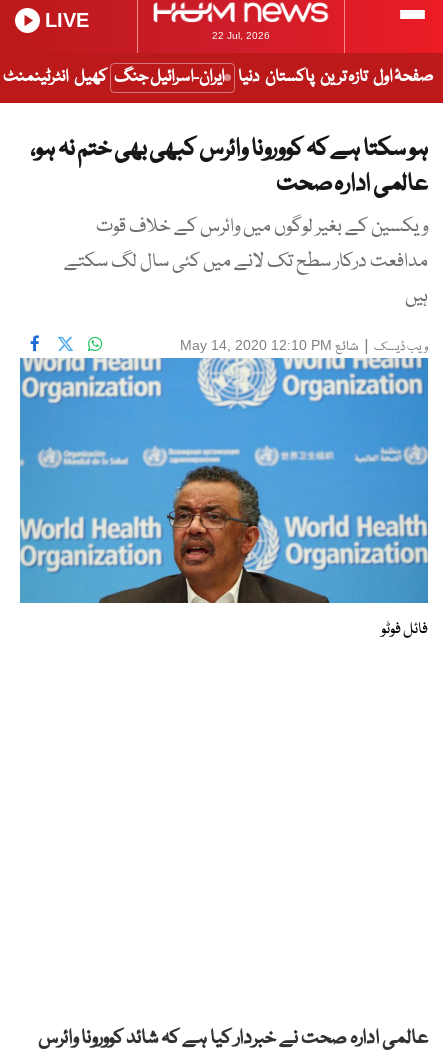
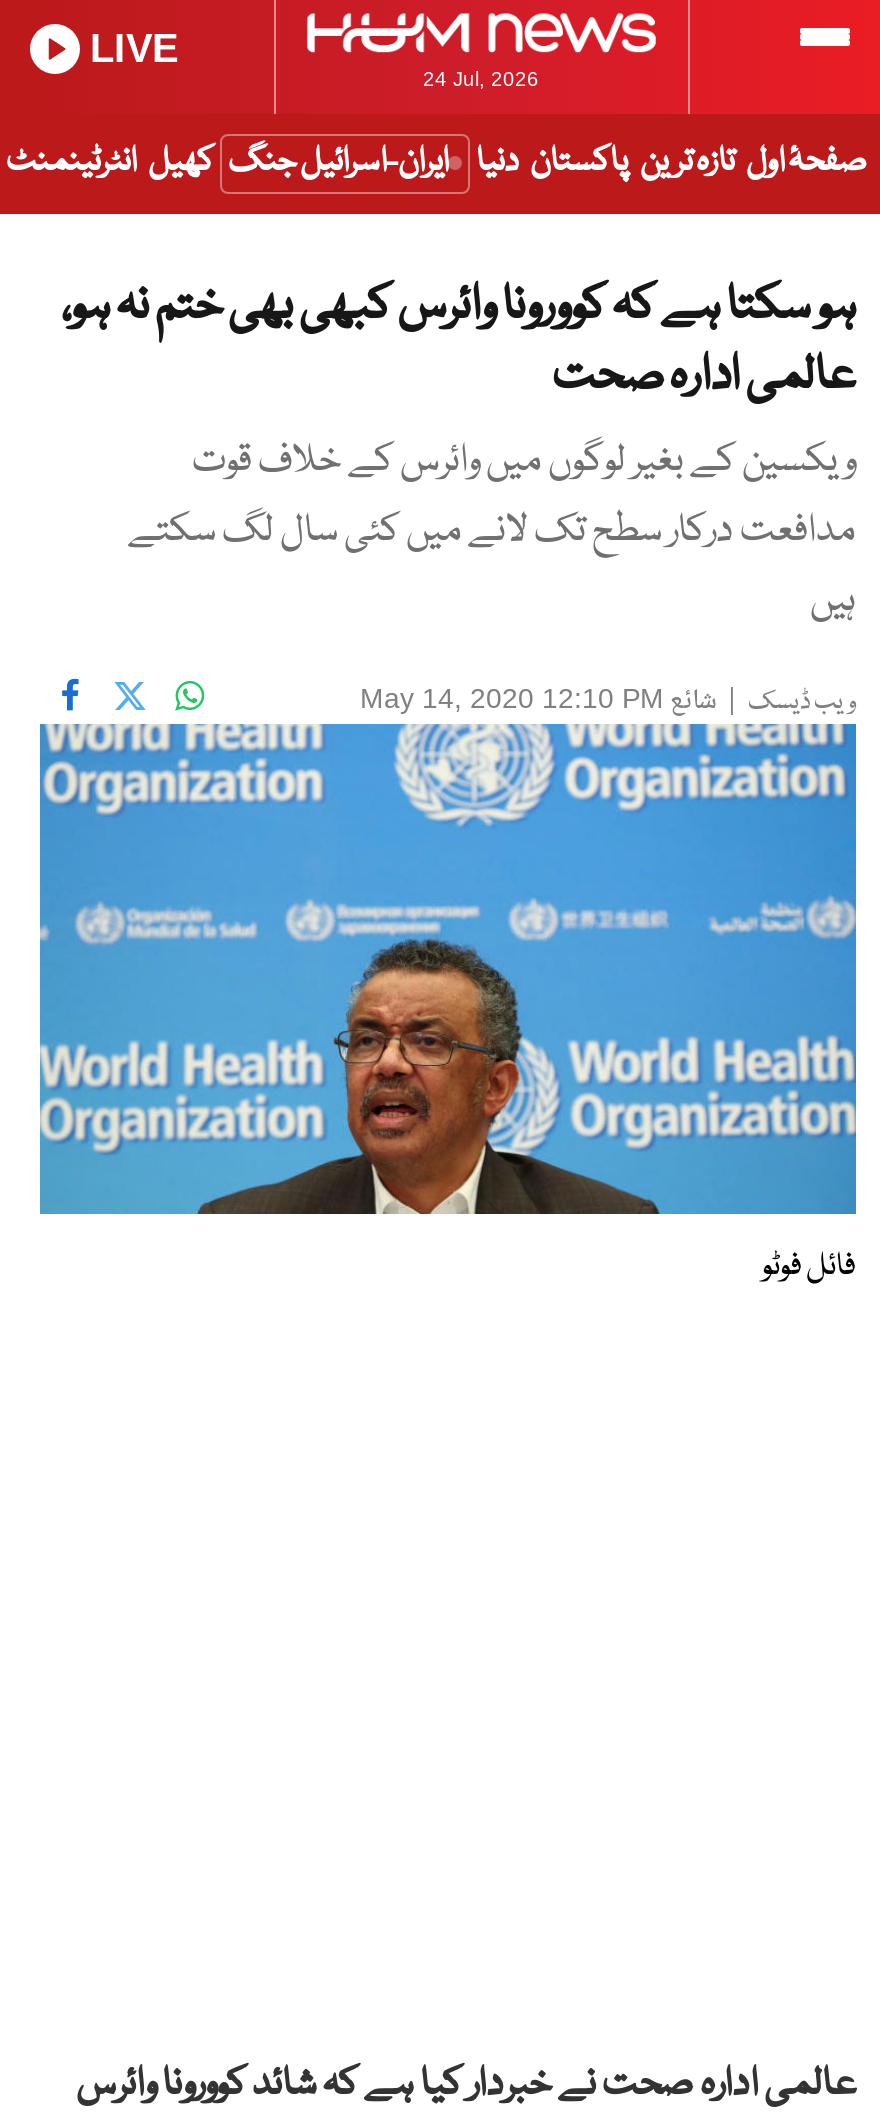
[211,30,269,41] 22 Jul, 2026 -> [423,68,539,90] 24 Jul, 2026

